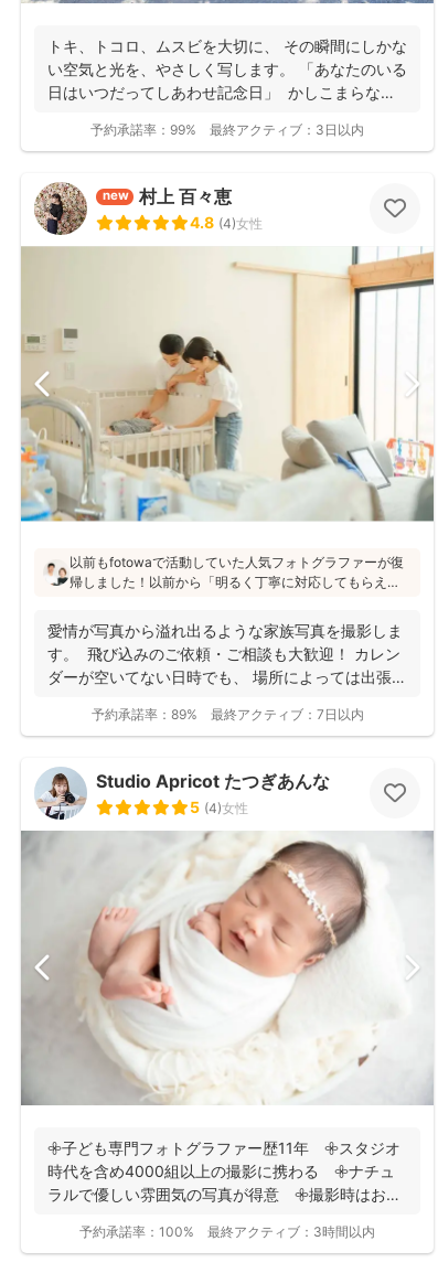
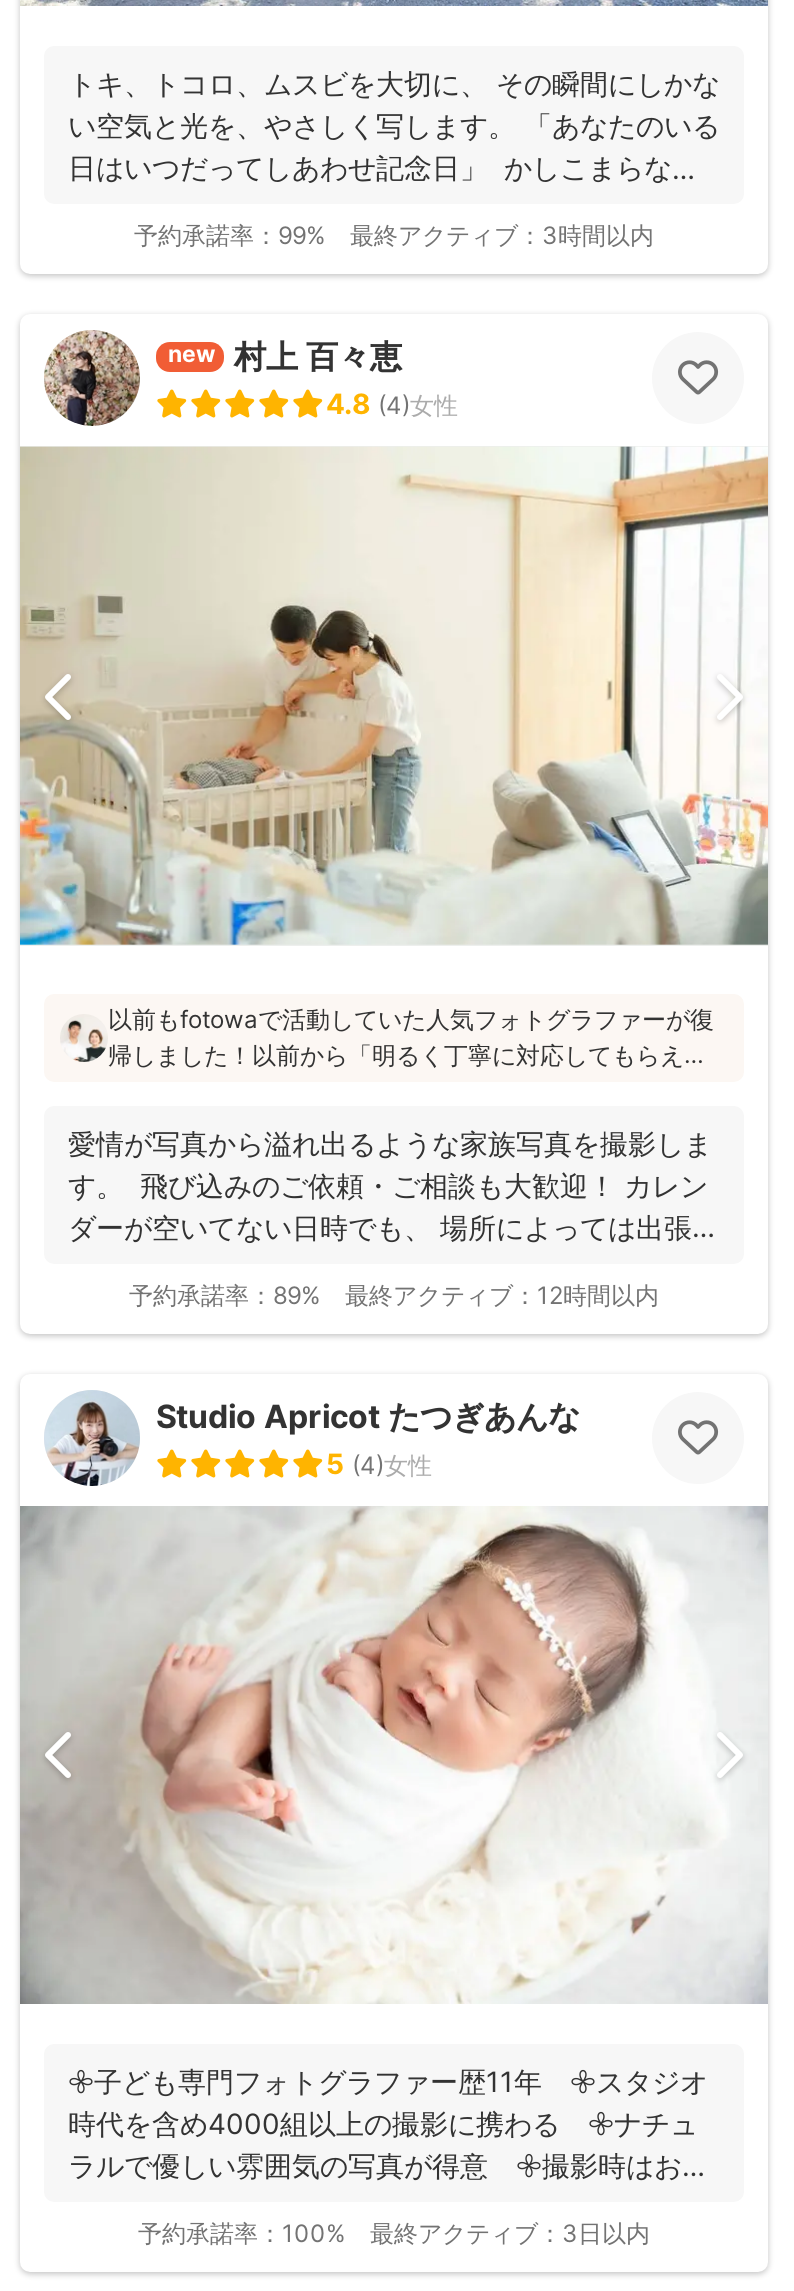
moved [210,122,364,138] -> [370,2218,650,2248]: 最終アクティブ：3日以内
[210,706,364,722] 最終アクティブ：7日以内 -> [345,1279,659,1309] 最終アクティブ：12時間以内
moved [207,1223,375,1240] -> [350,221,654,251]: 最終アクティブ：3時間以内

